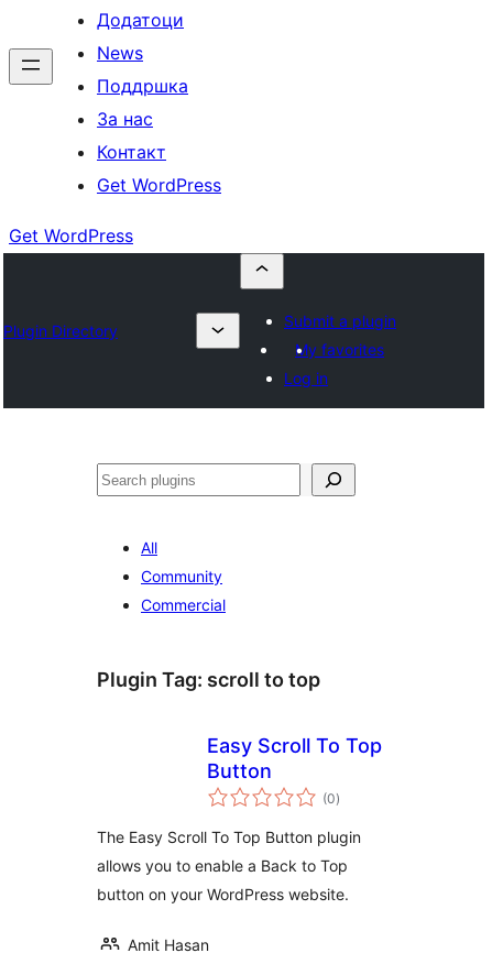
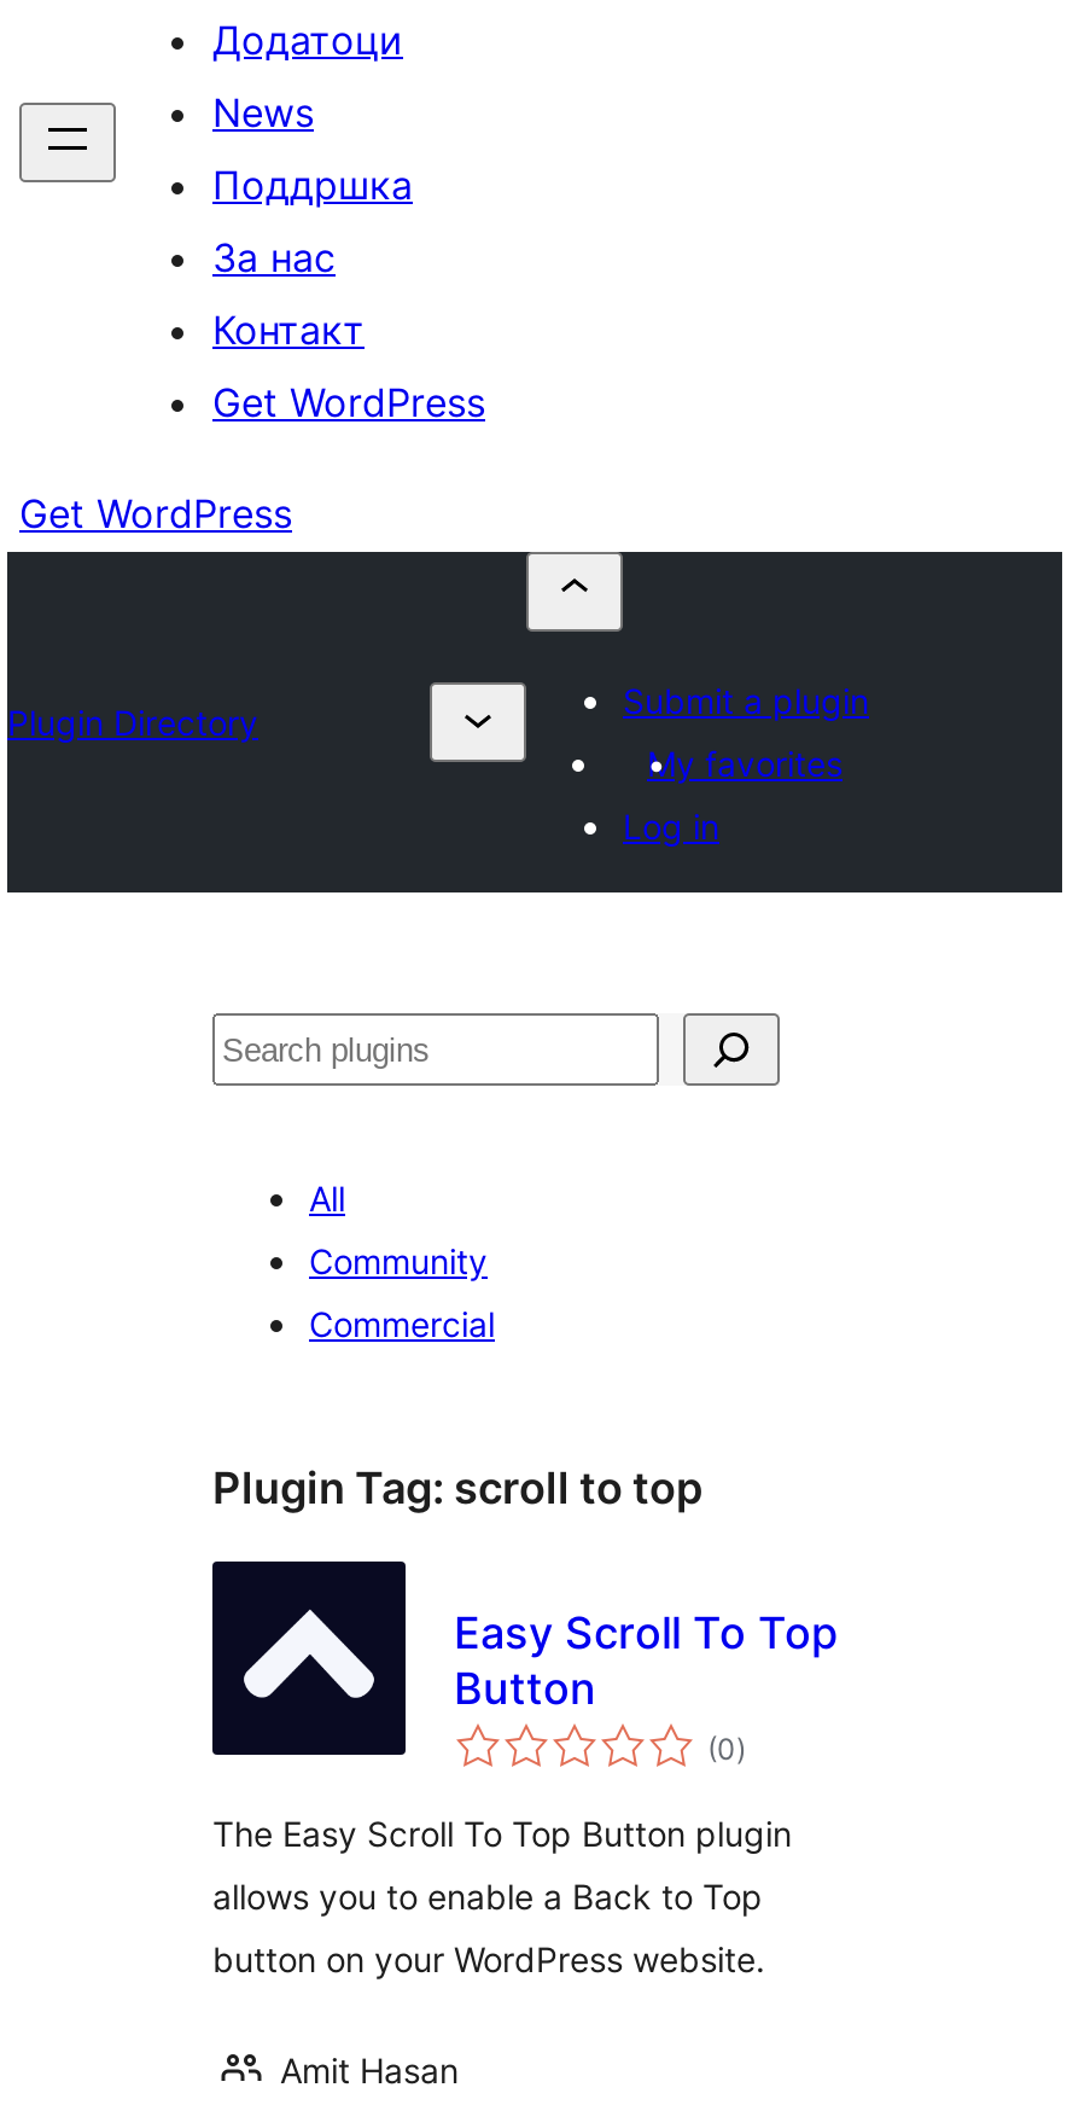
none -> [210,1559,408,1757] [image]

